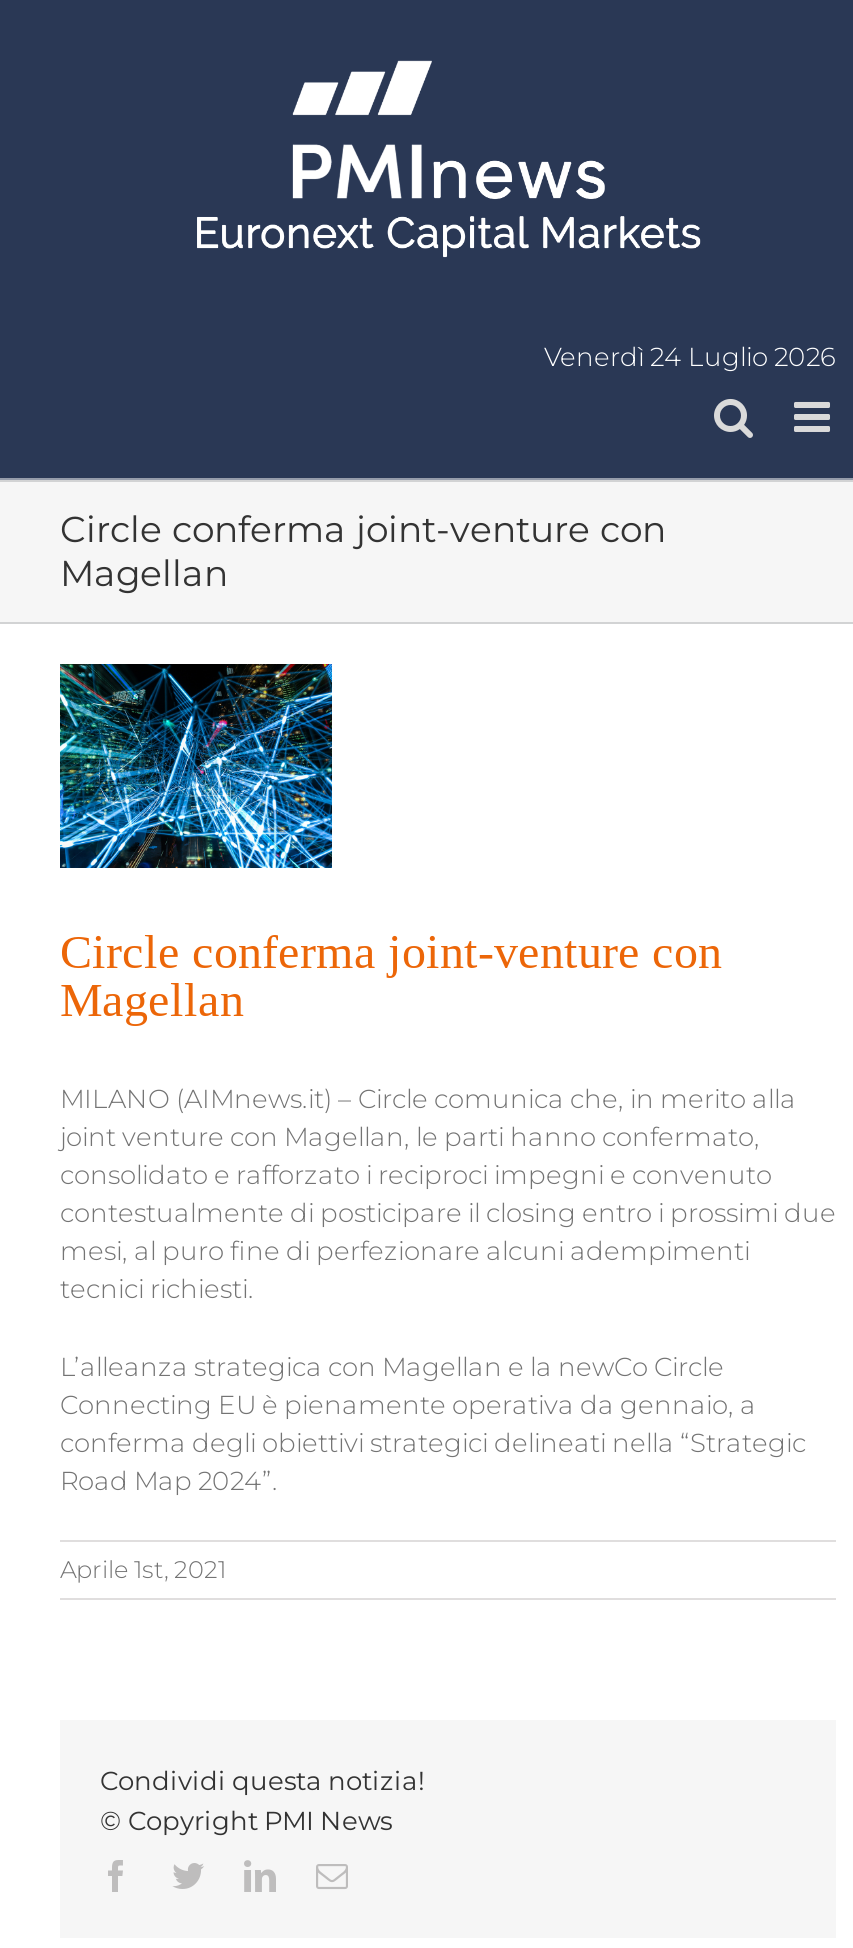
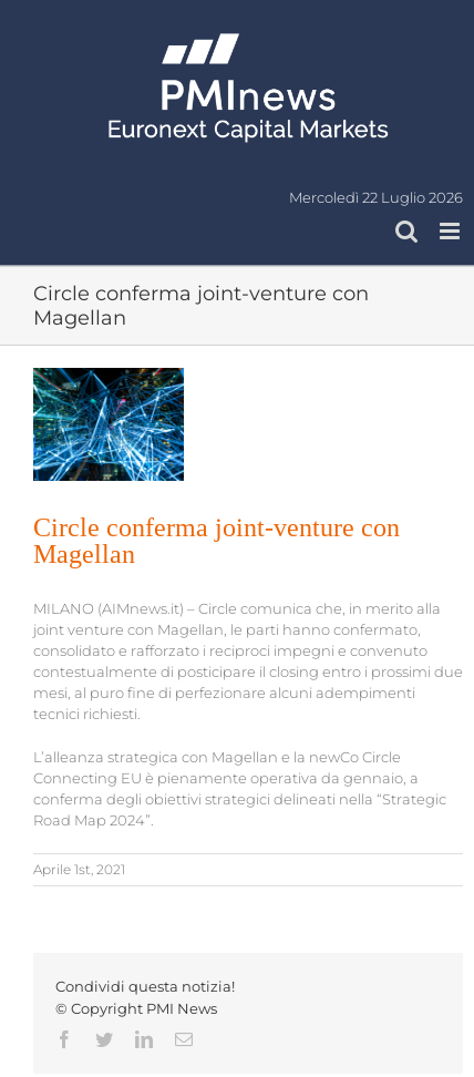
[544,342,836,372] Venerdì 24 Luglio 2026 -> [289,189,463,206] Mercoledì 22 Luglio 2026

